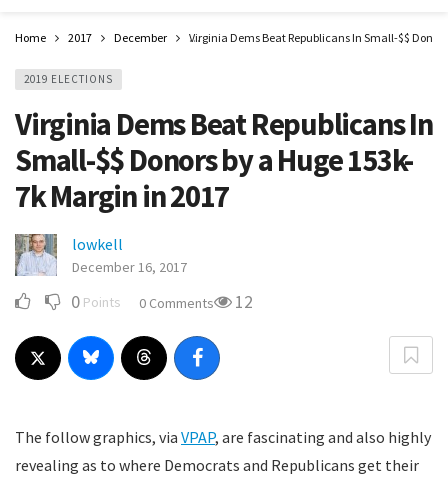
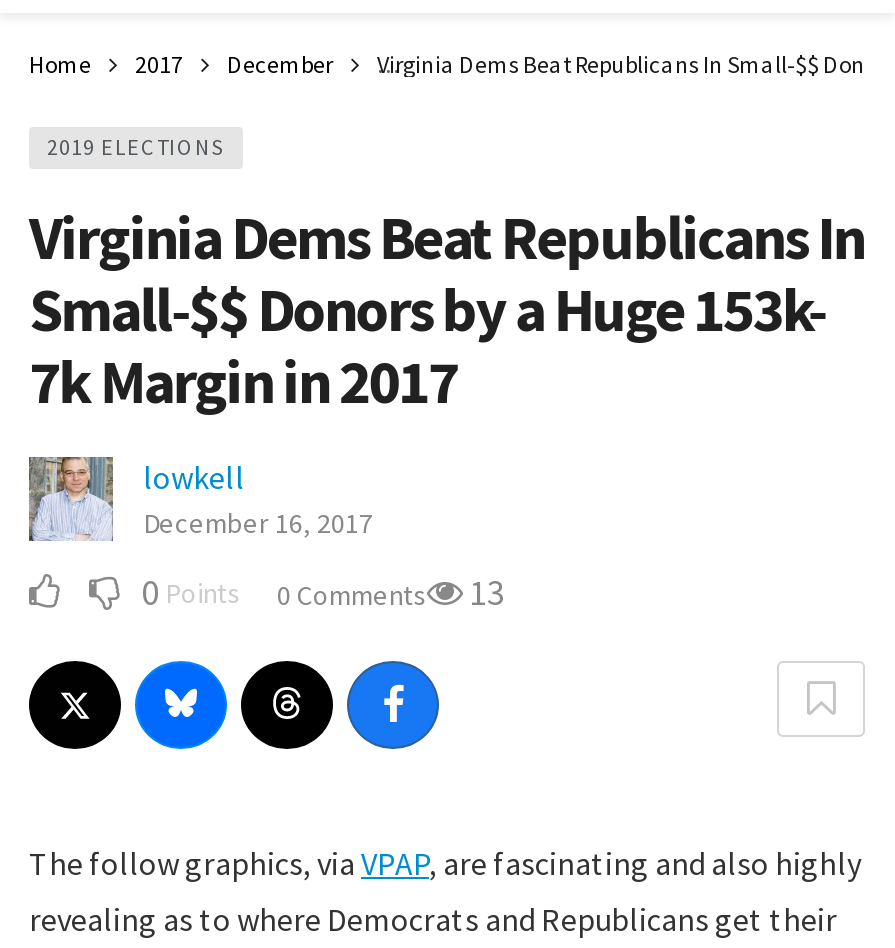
[71,290,253,313] 0 Points 0 Comments 12 -> [141,569,505,615] 0 Points 0 Comments 13

